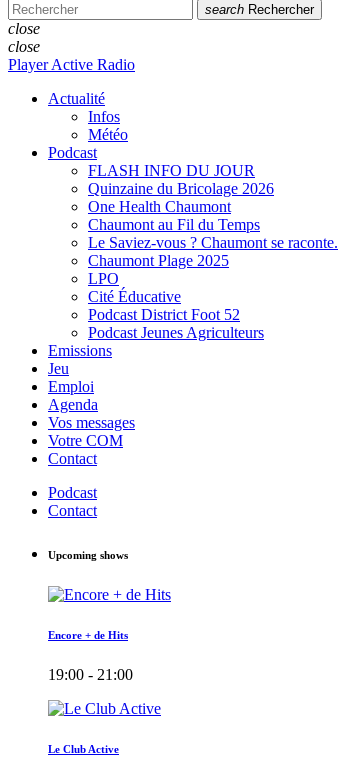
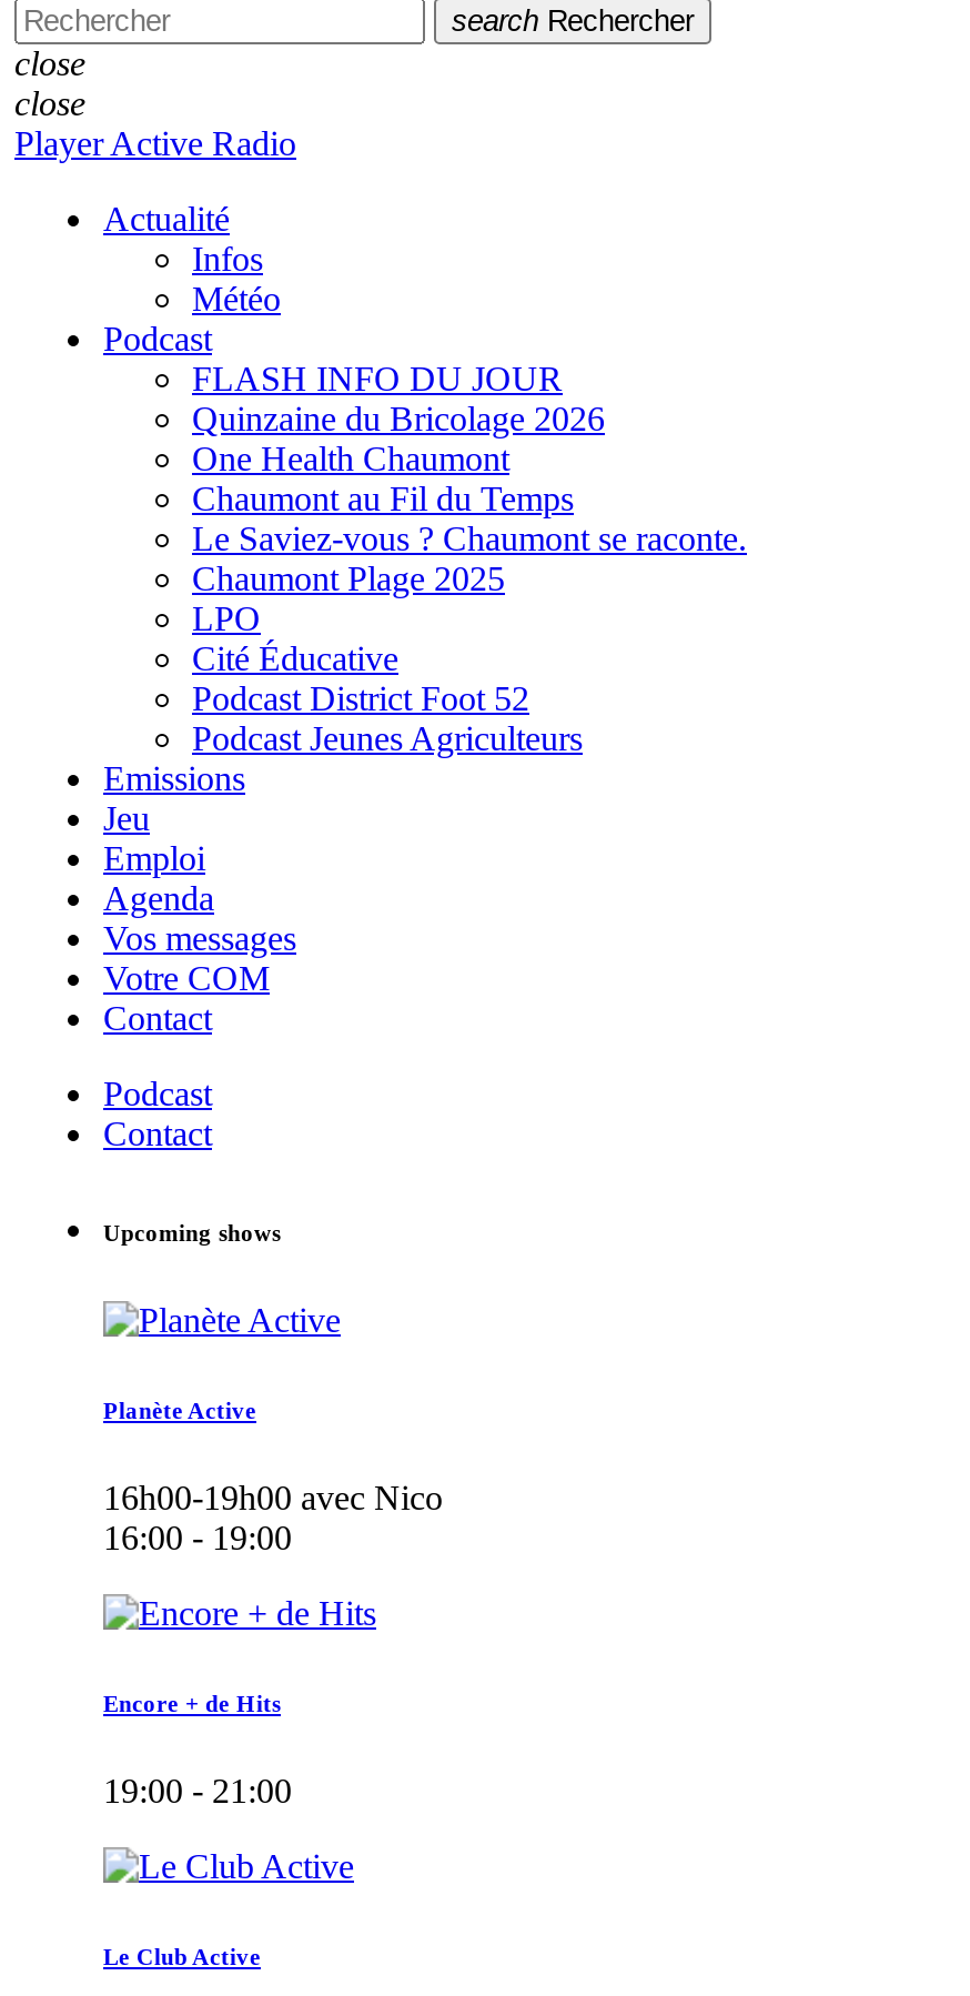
none -> [103,1397,443,1557] Planète Active | 16h00-19h00 avec Nico | 16:00 - 19:00

